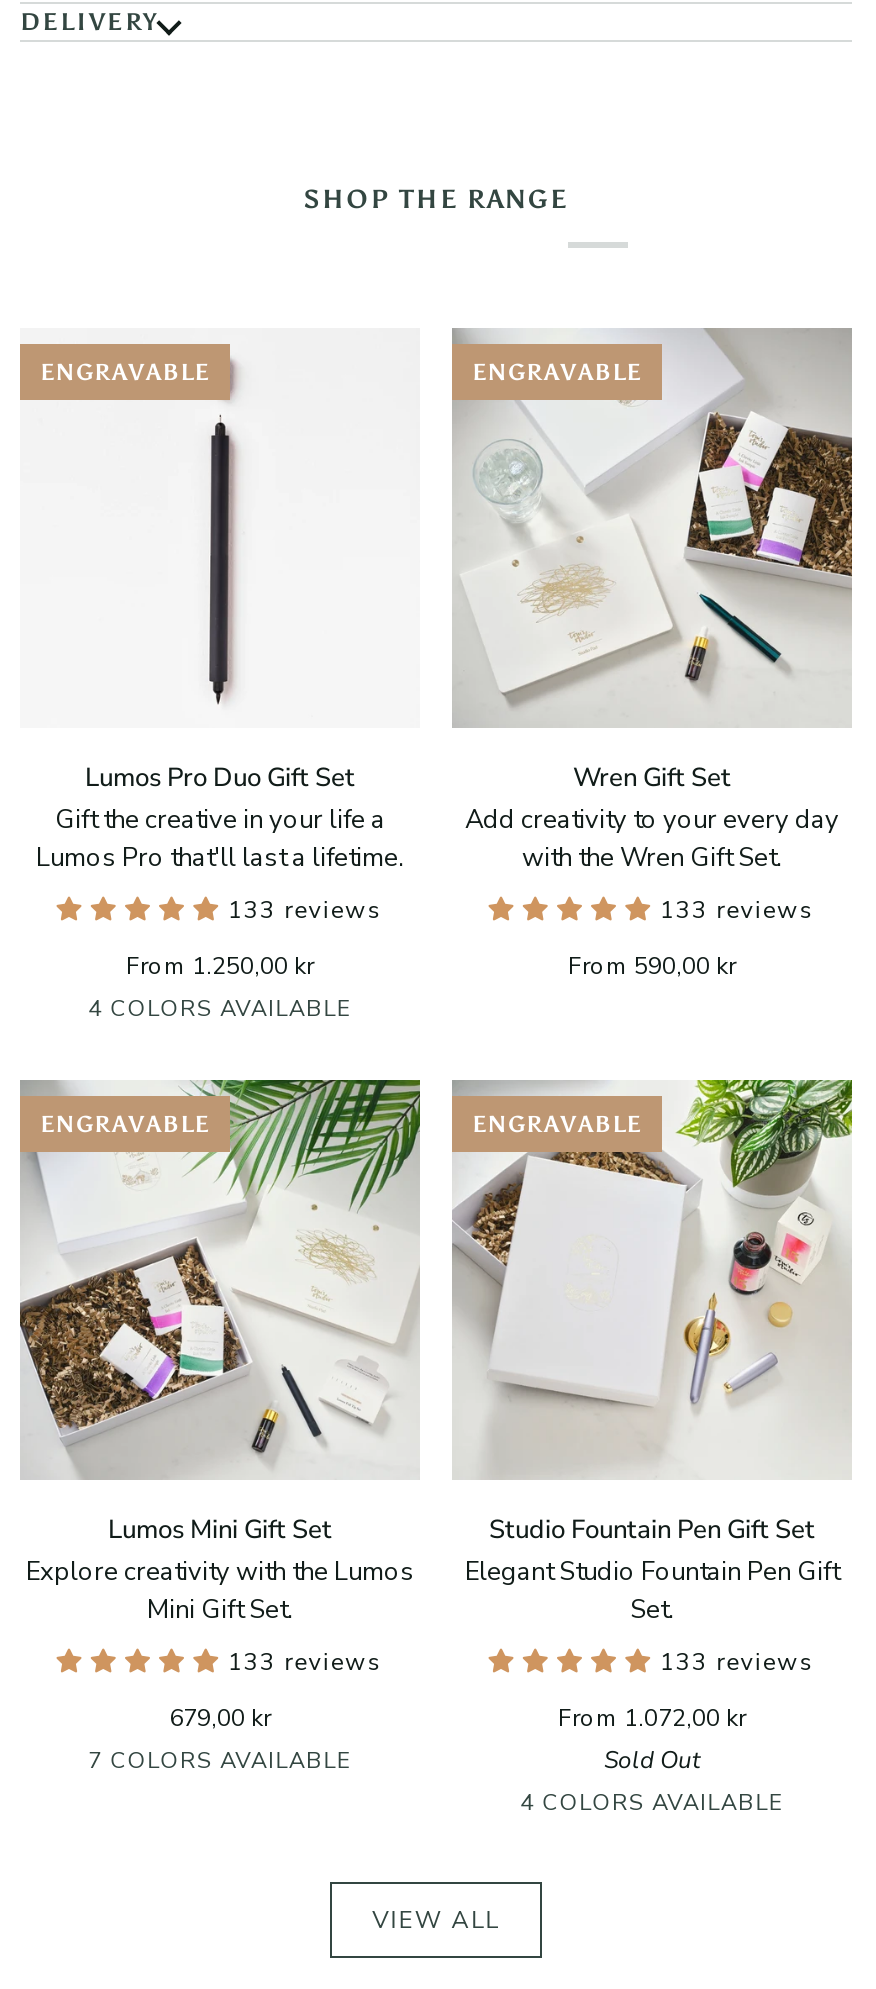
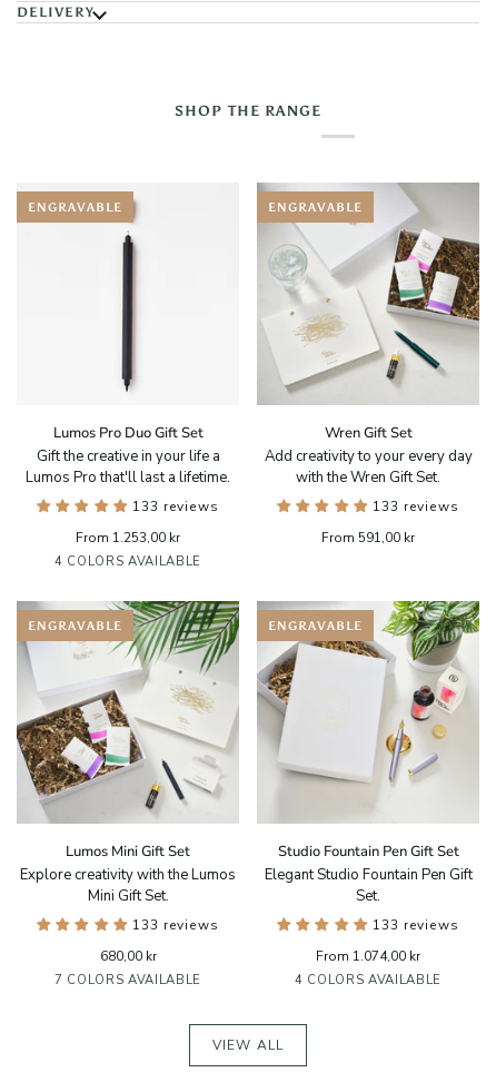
[126,950,314,982] From 1.250,00 kr -> [76,529,180,547] From 1.253,00 kr
[568,950,736,982] From 590,00 kr -> [321,529,415,547] From 591,00 kr
[169,1702,271,1734] 679,00 kr -> [100,947,156,965] 680,00 kr
[558,1702,746,1776] From 1.072,00 kr | Sold Out -> [316,947,420,965] From 1.074,00 kr

